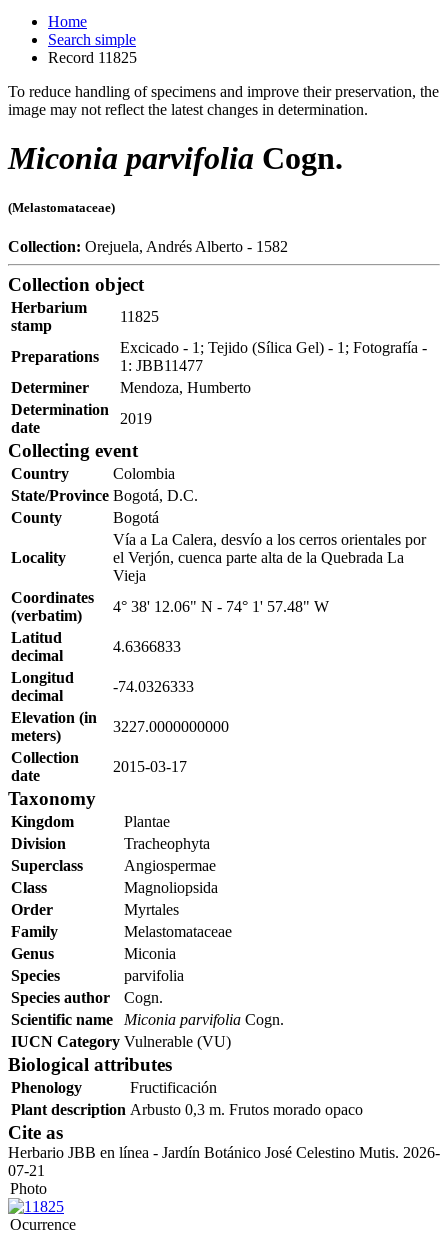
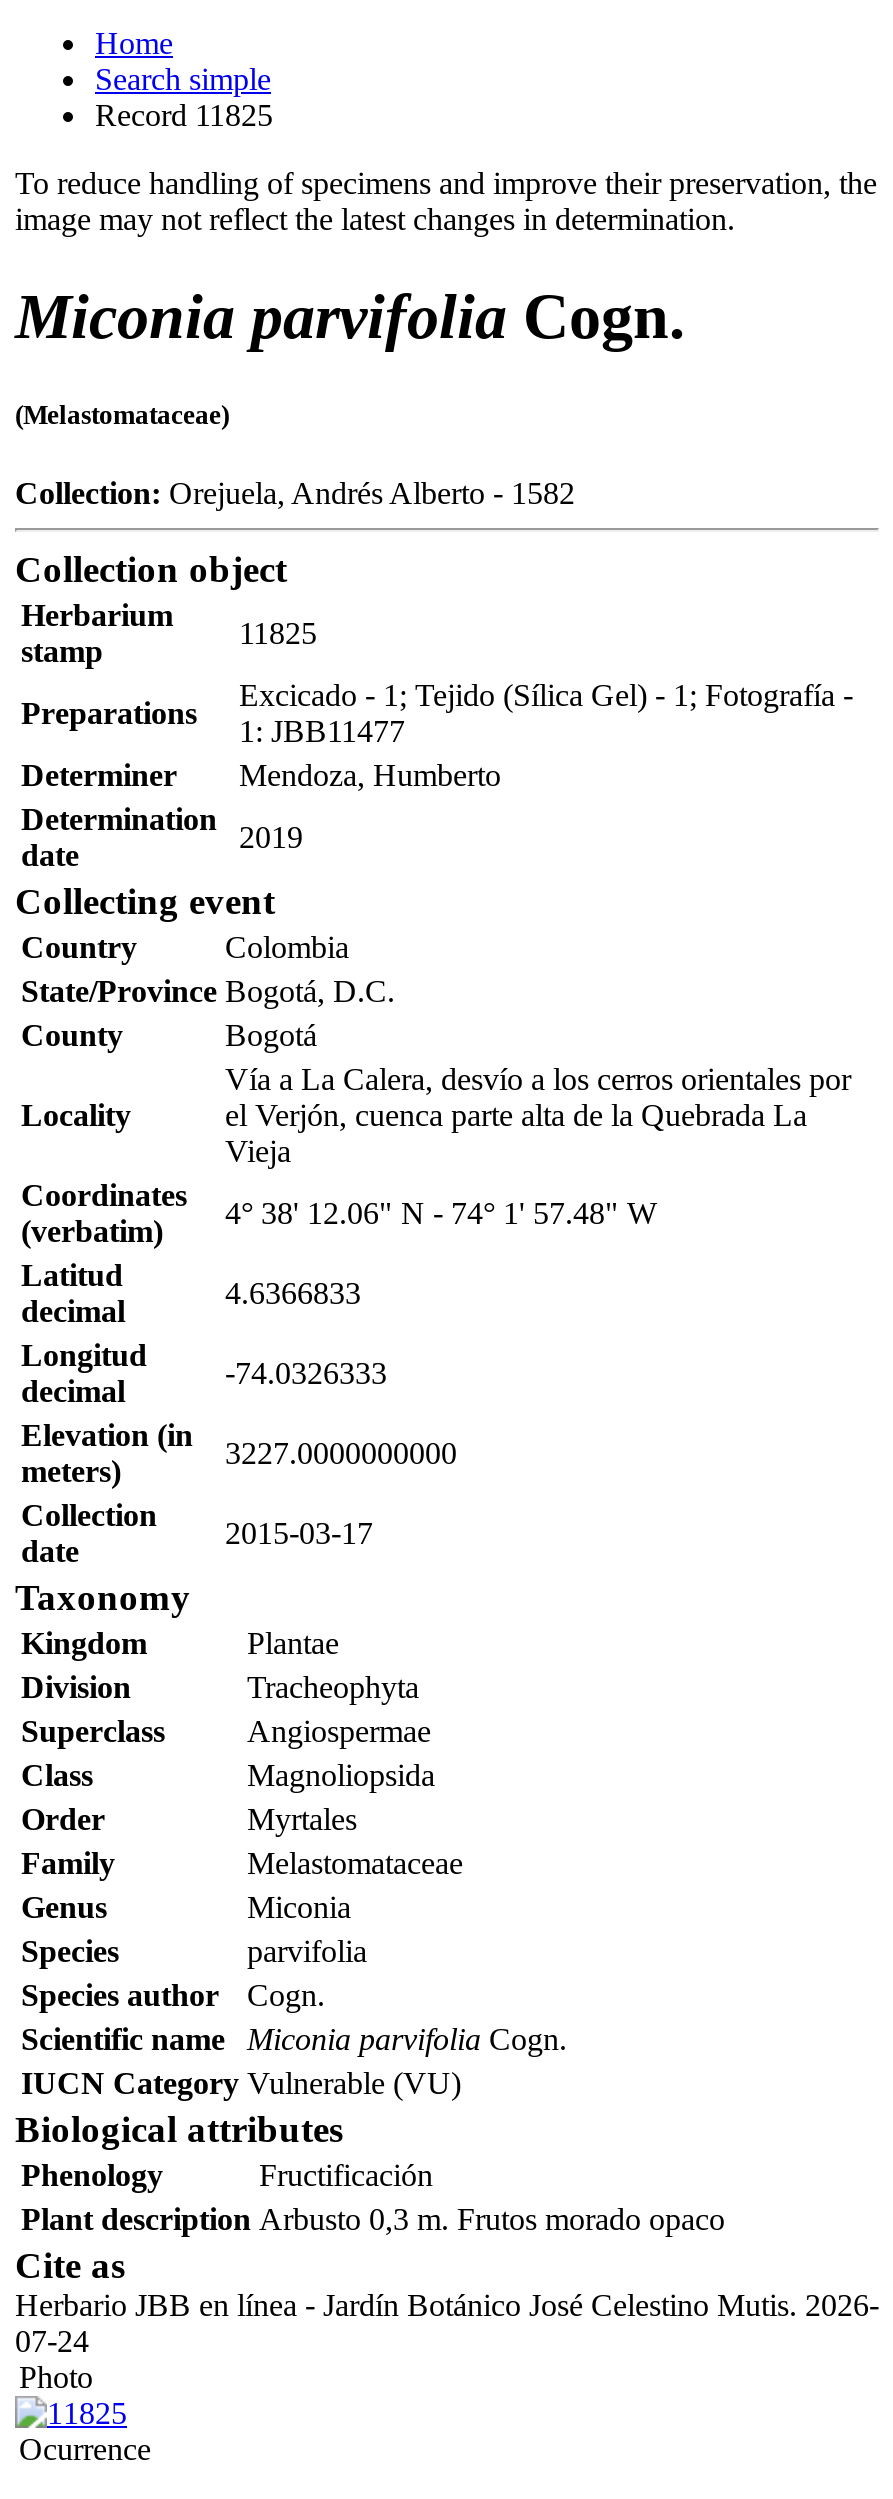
[8,1162,45,1179] 07-21 -> [15,2324,89,2358] 07-24

